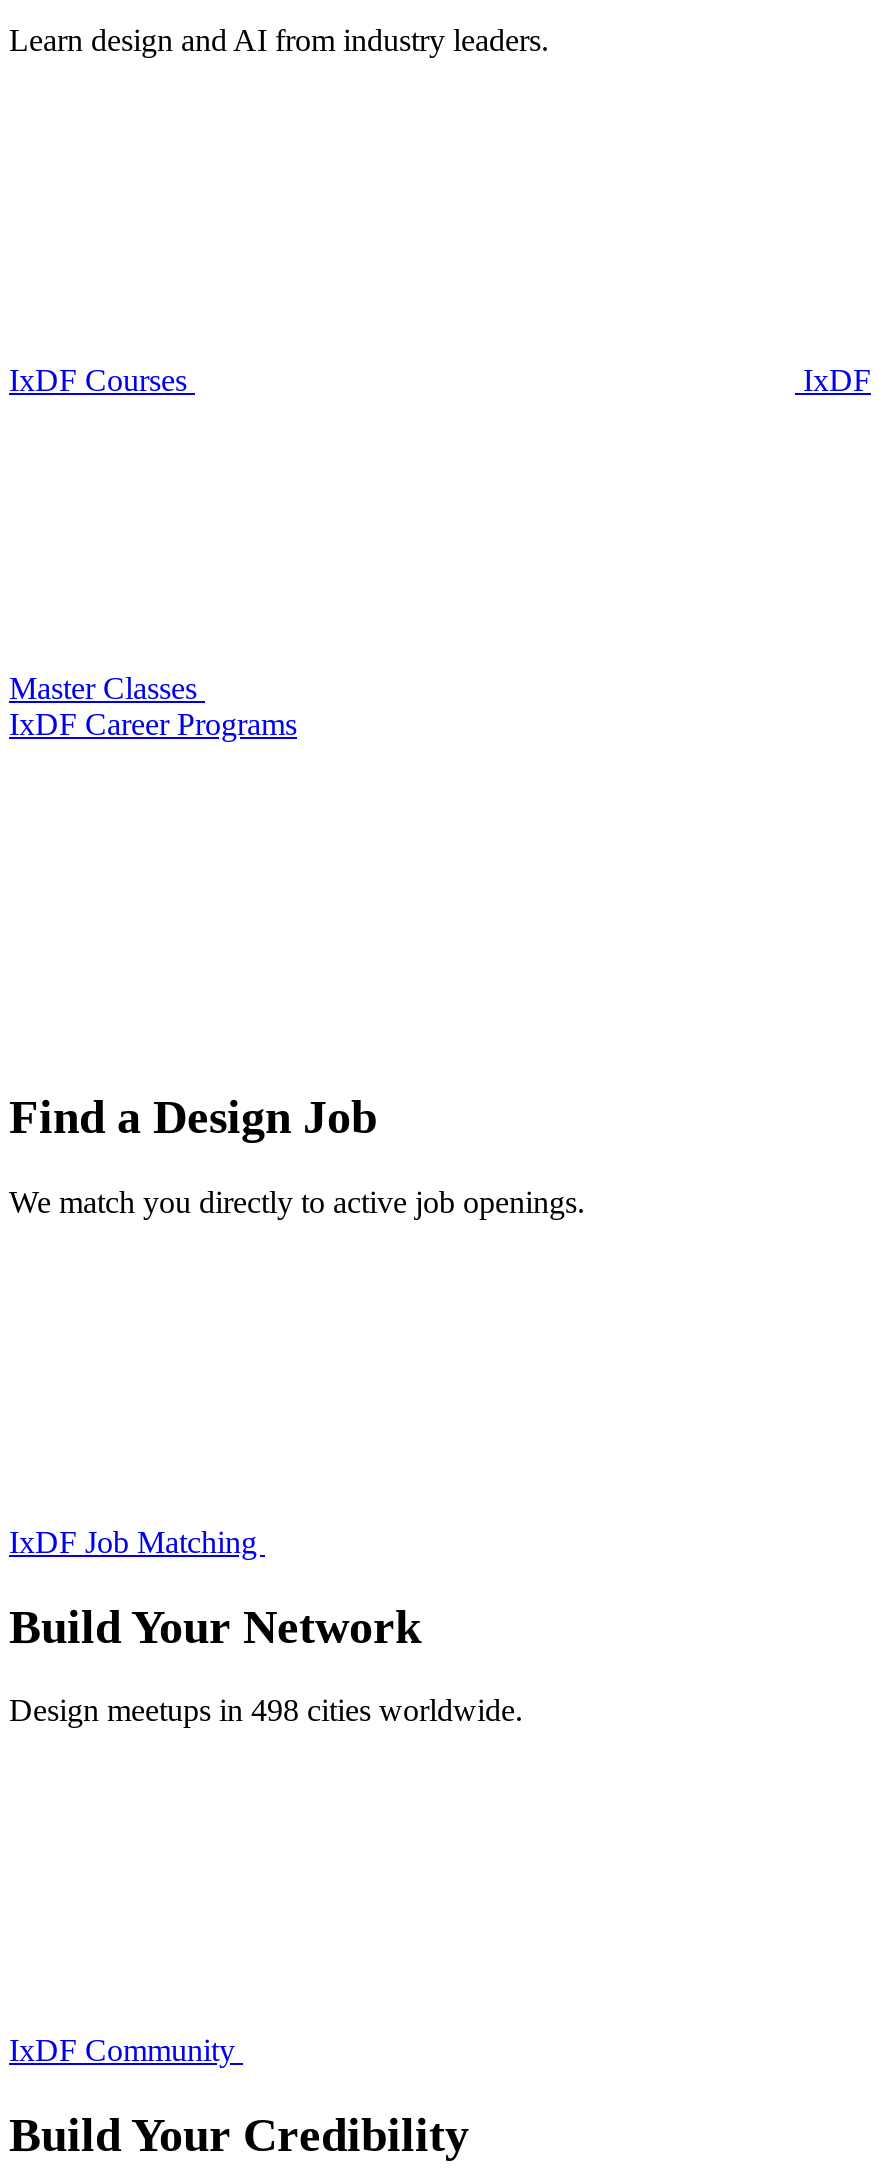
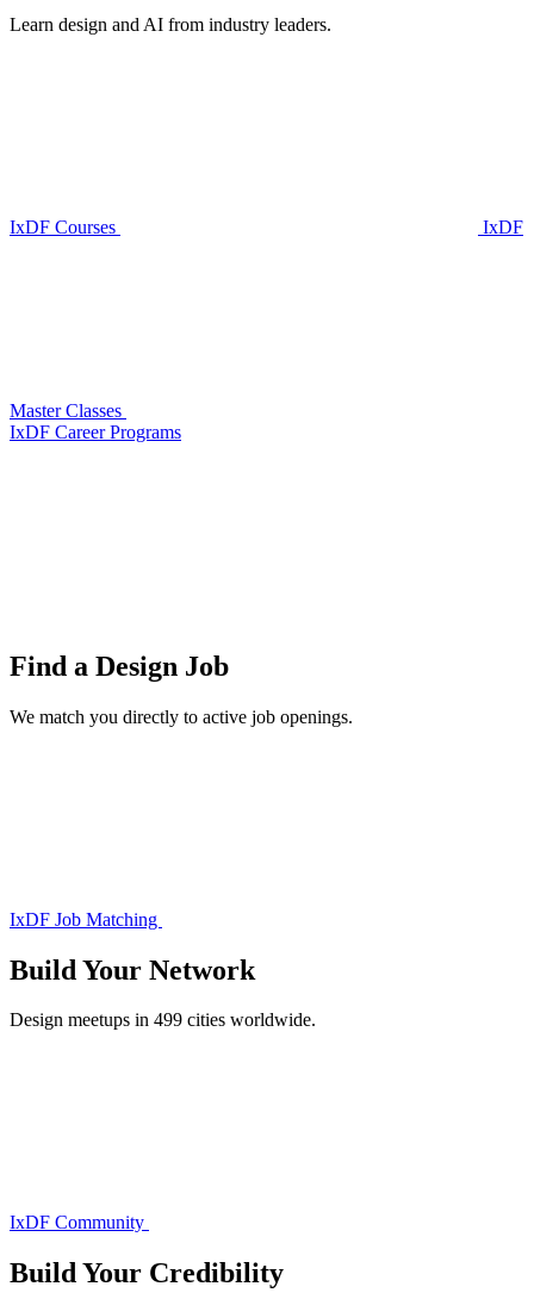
[9,1694,523,1728] Design meetups in 498 cities worldwide. -> [10,1010,316,1030] Design meetups in 499 cities worldwide.

